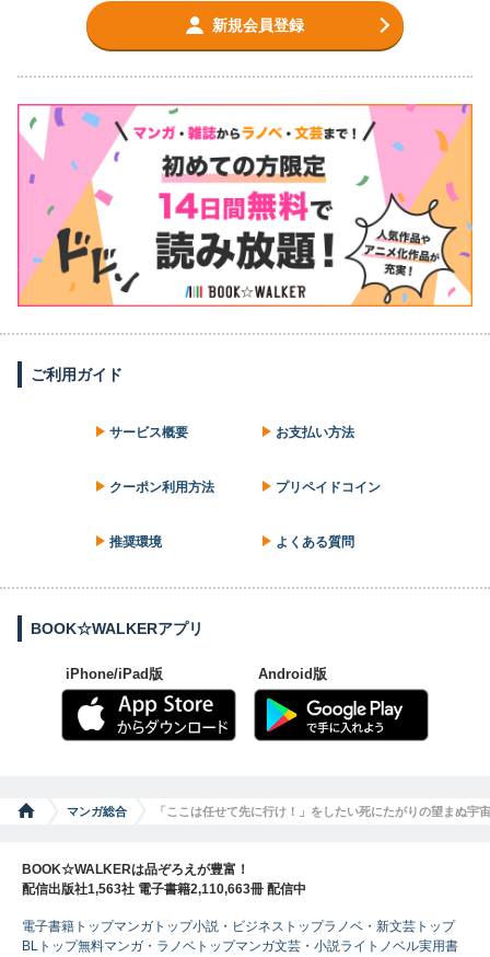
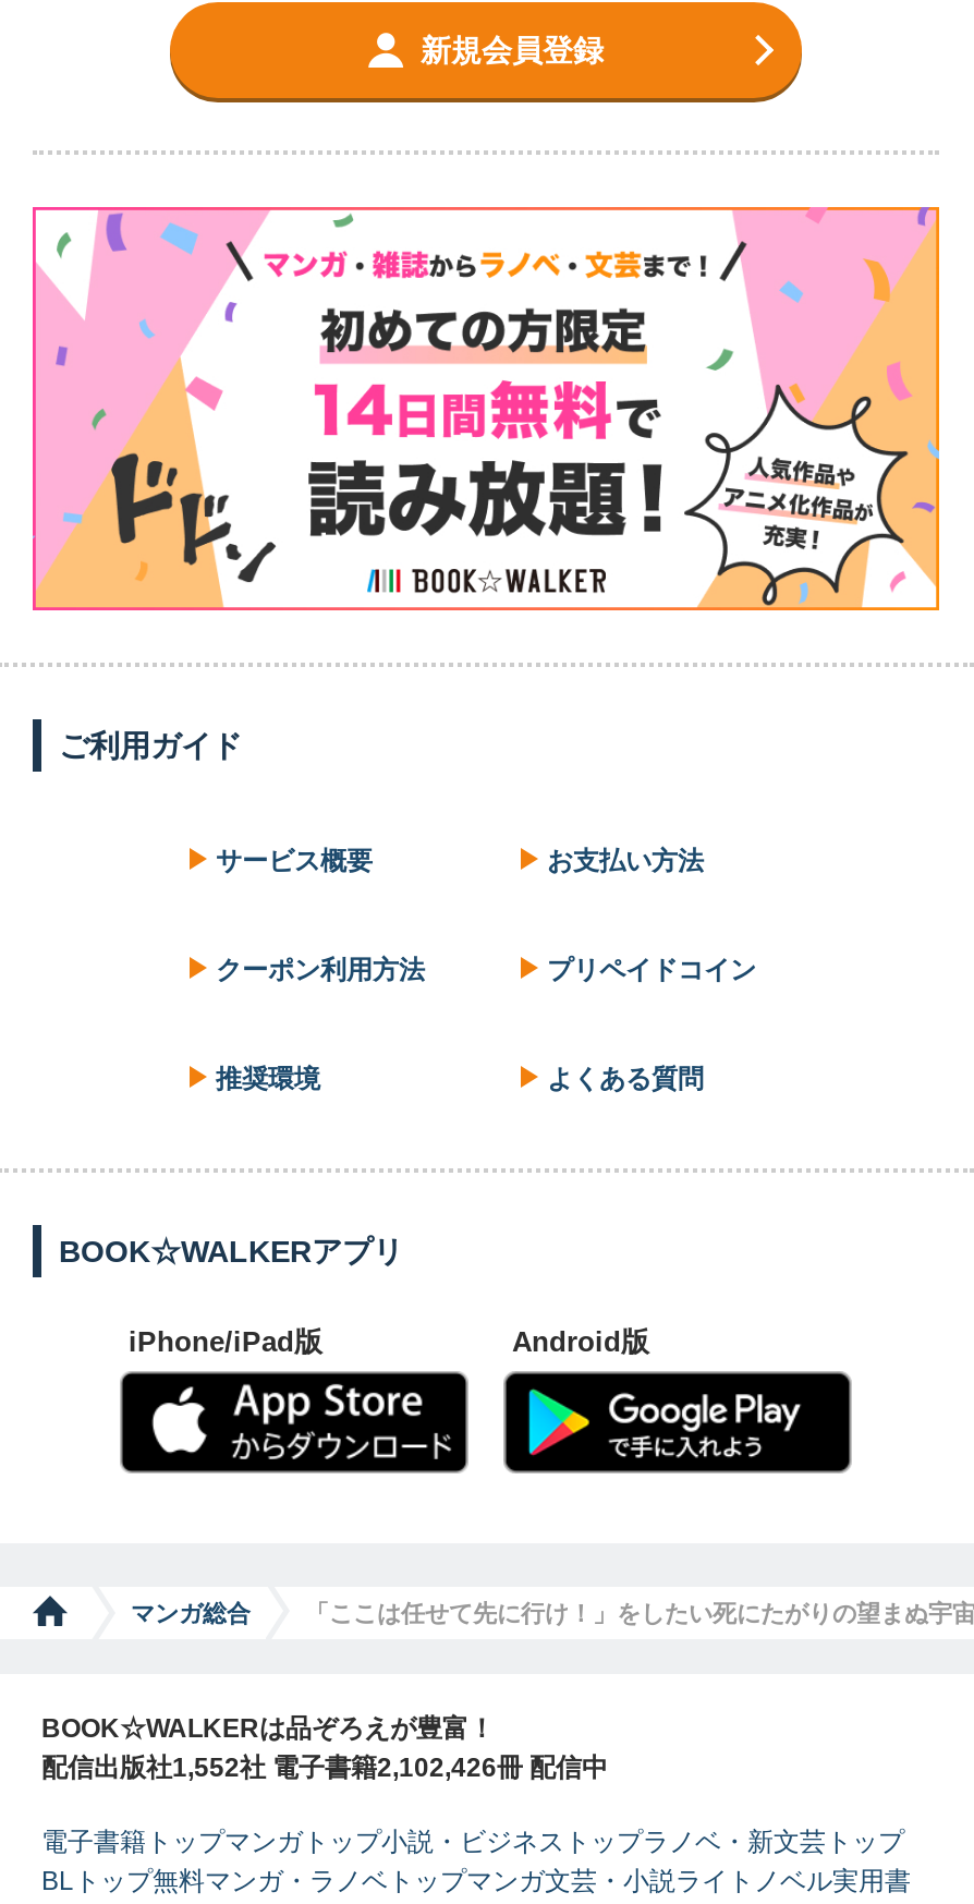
[22,881,306,896] 配信出版社1,563社 電子書籍2,110,663冊 配信中 -> [41,1753,608,1783] 配信出版社1,552社 電子書籍2,102,426冊 配信中

